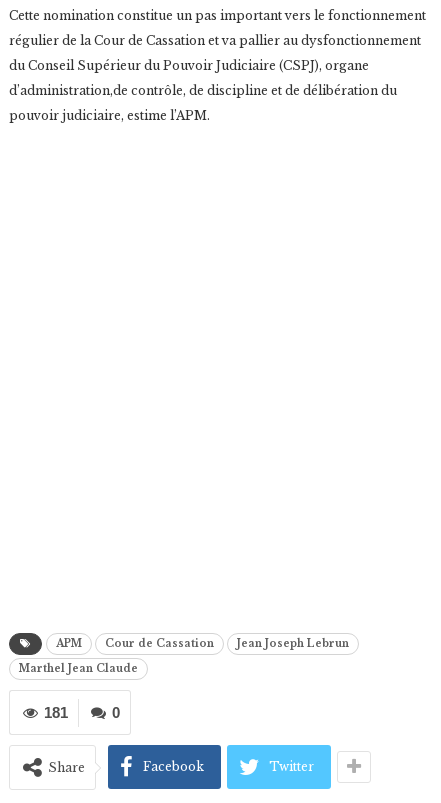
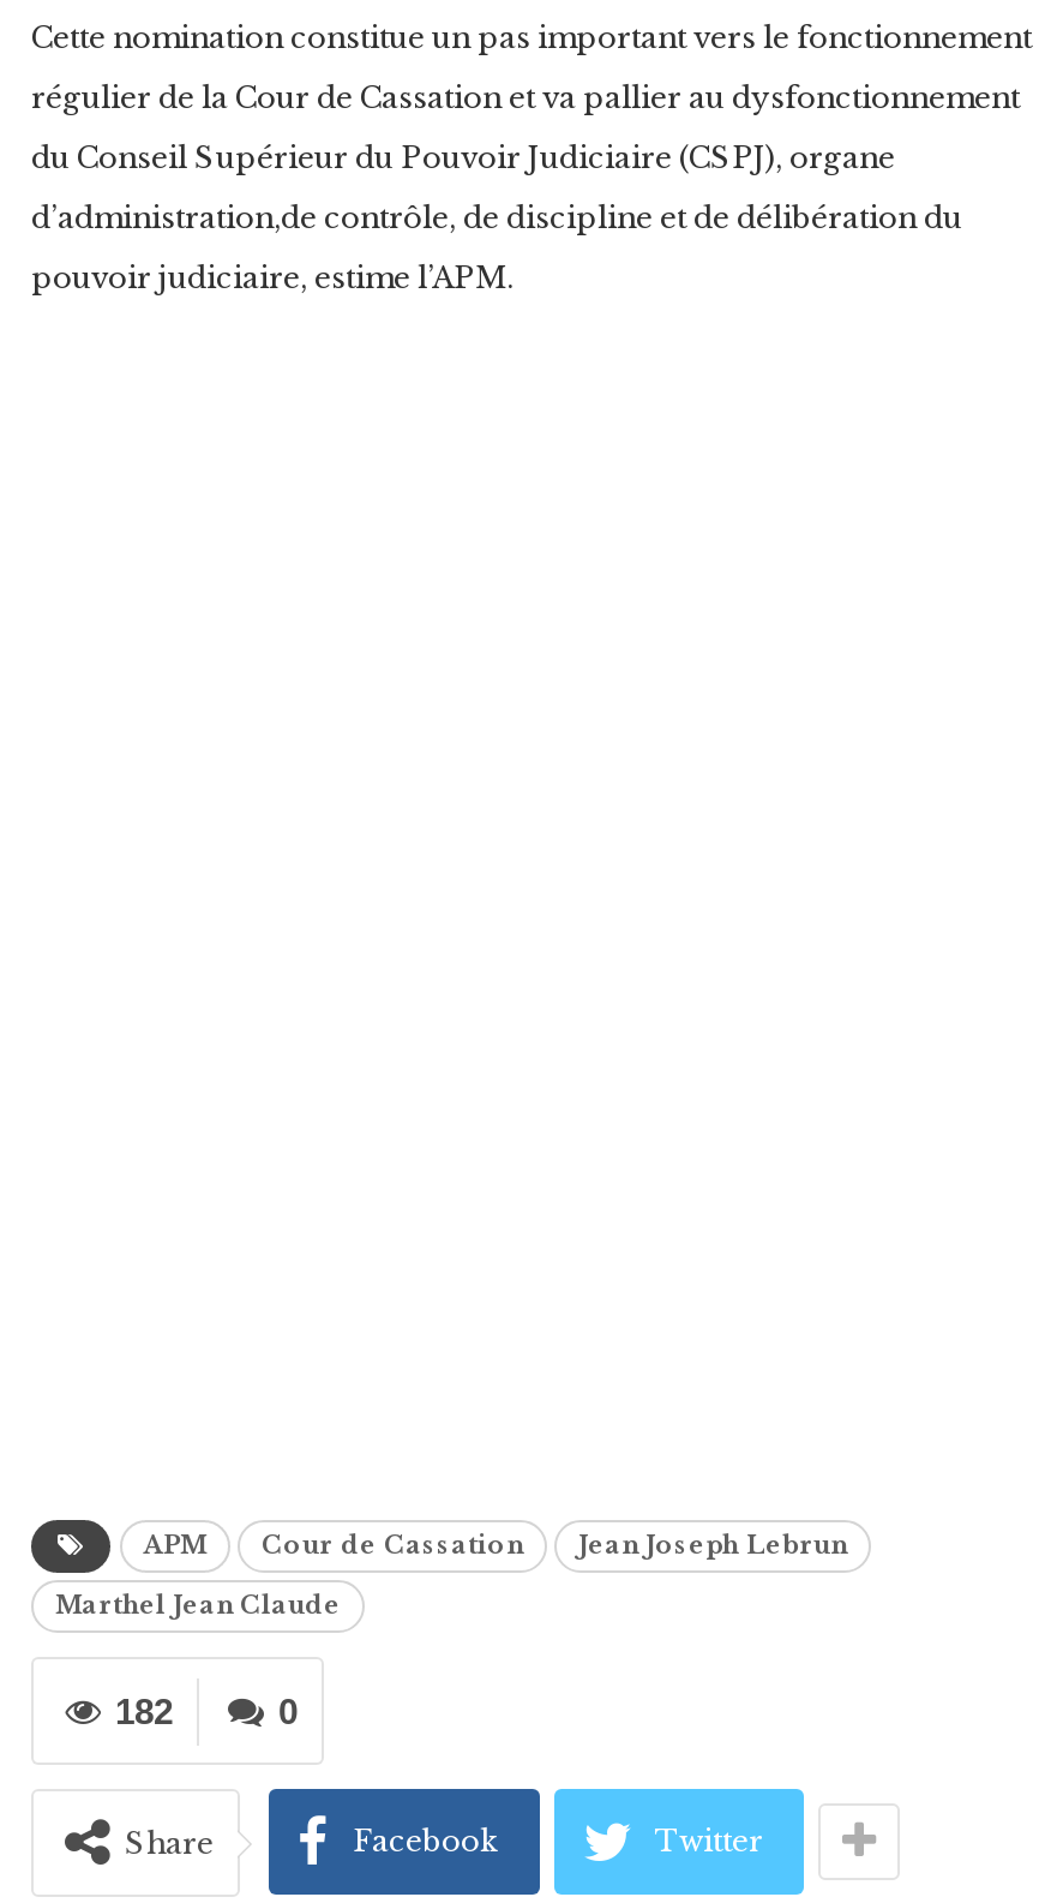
[44,704,68,721] 181 -> [115,1692,173,1733] 182

